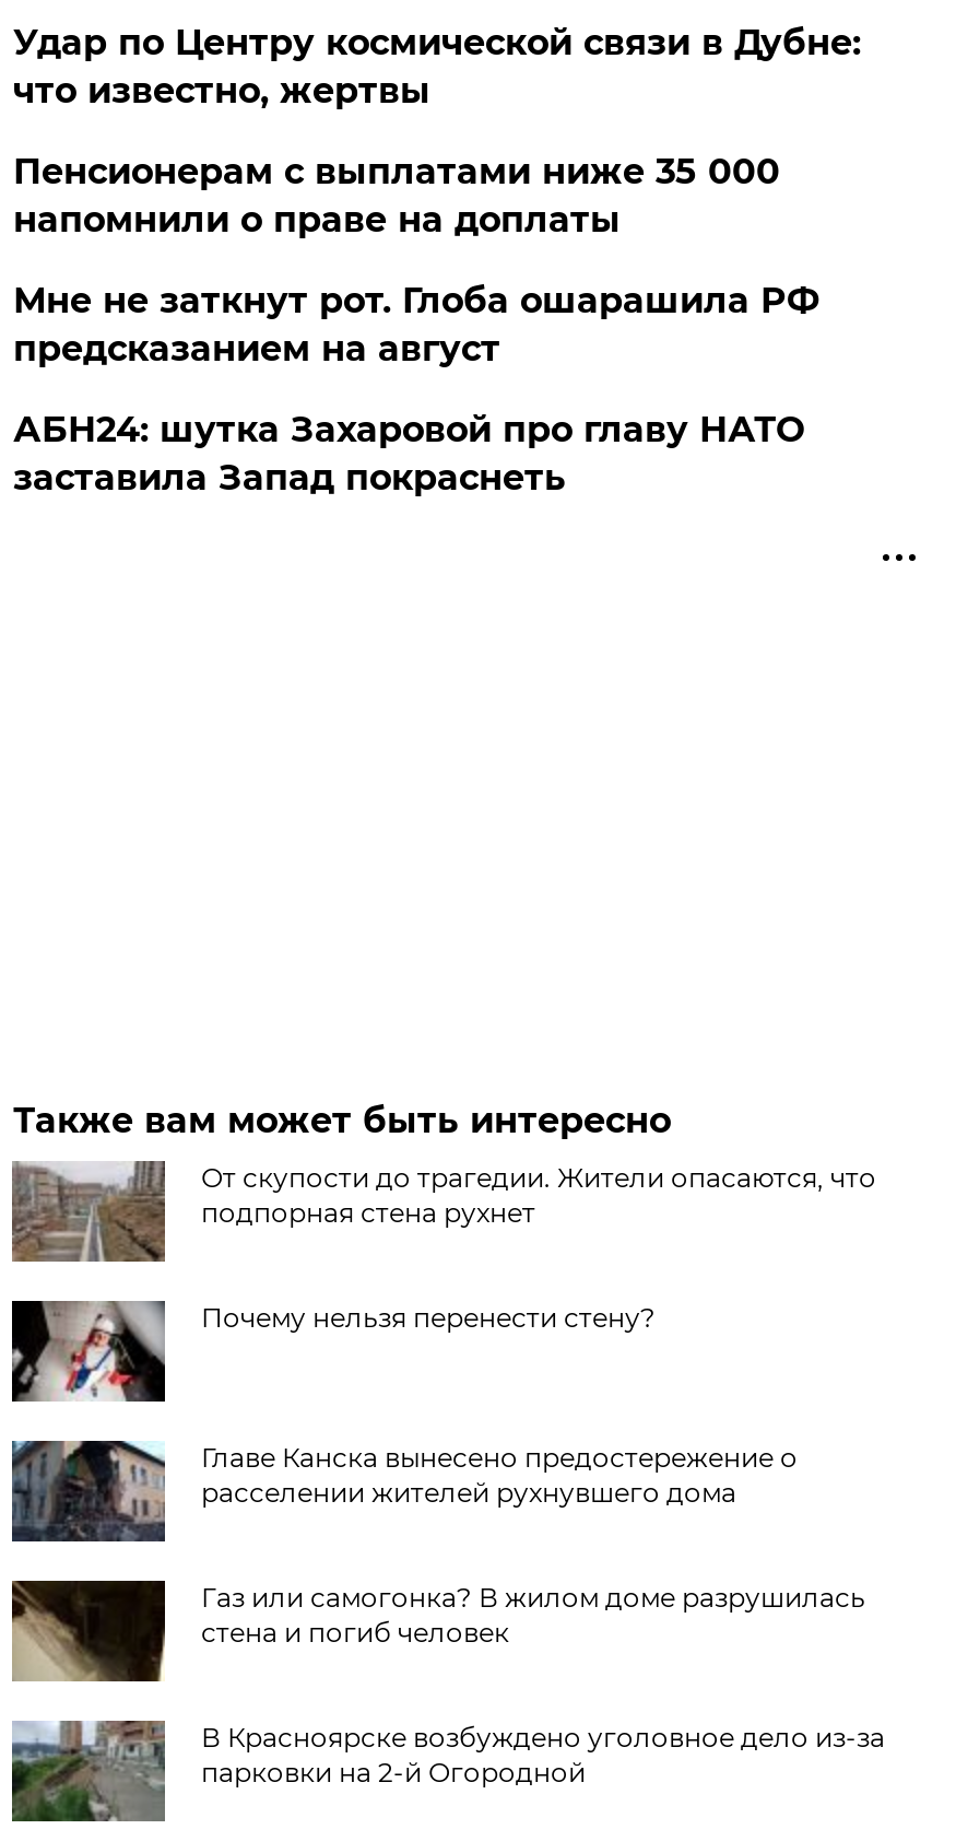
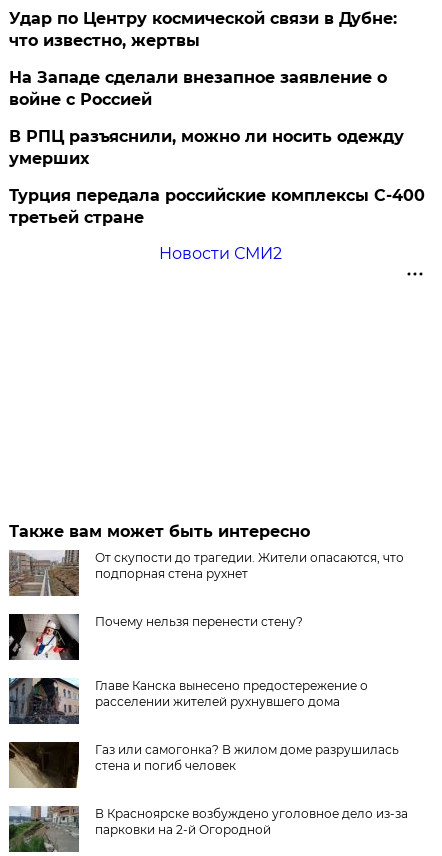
[13,151,819,499] Пенсионерам с выплатами ниже 35 000 | напомнили о праве на доплаты | Мне не заткнут рот. Глоба ошарашила РФ | предсказанием на август | АБН24: шутка Захаровой про главу НАТО | заставила Запад покраснеть -> [9,68,425,263] На Западе сделали внезапное заявление о | войне с Россией | В РПЦ разъяснили, можно ли носить одежду | умерших | Турция передала российские комплексы С-400 | третьей стране | Новости СМИ2

